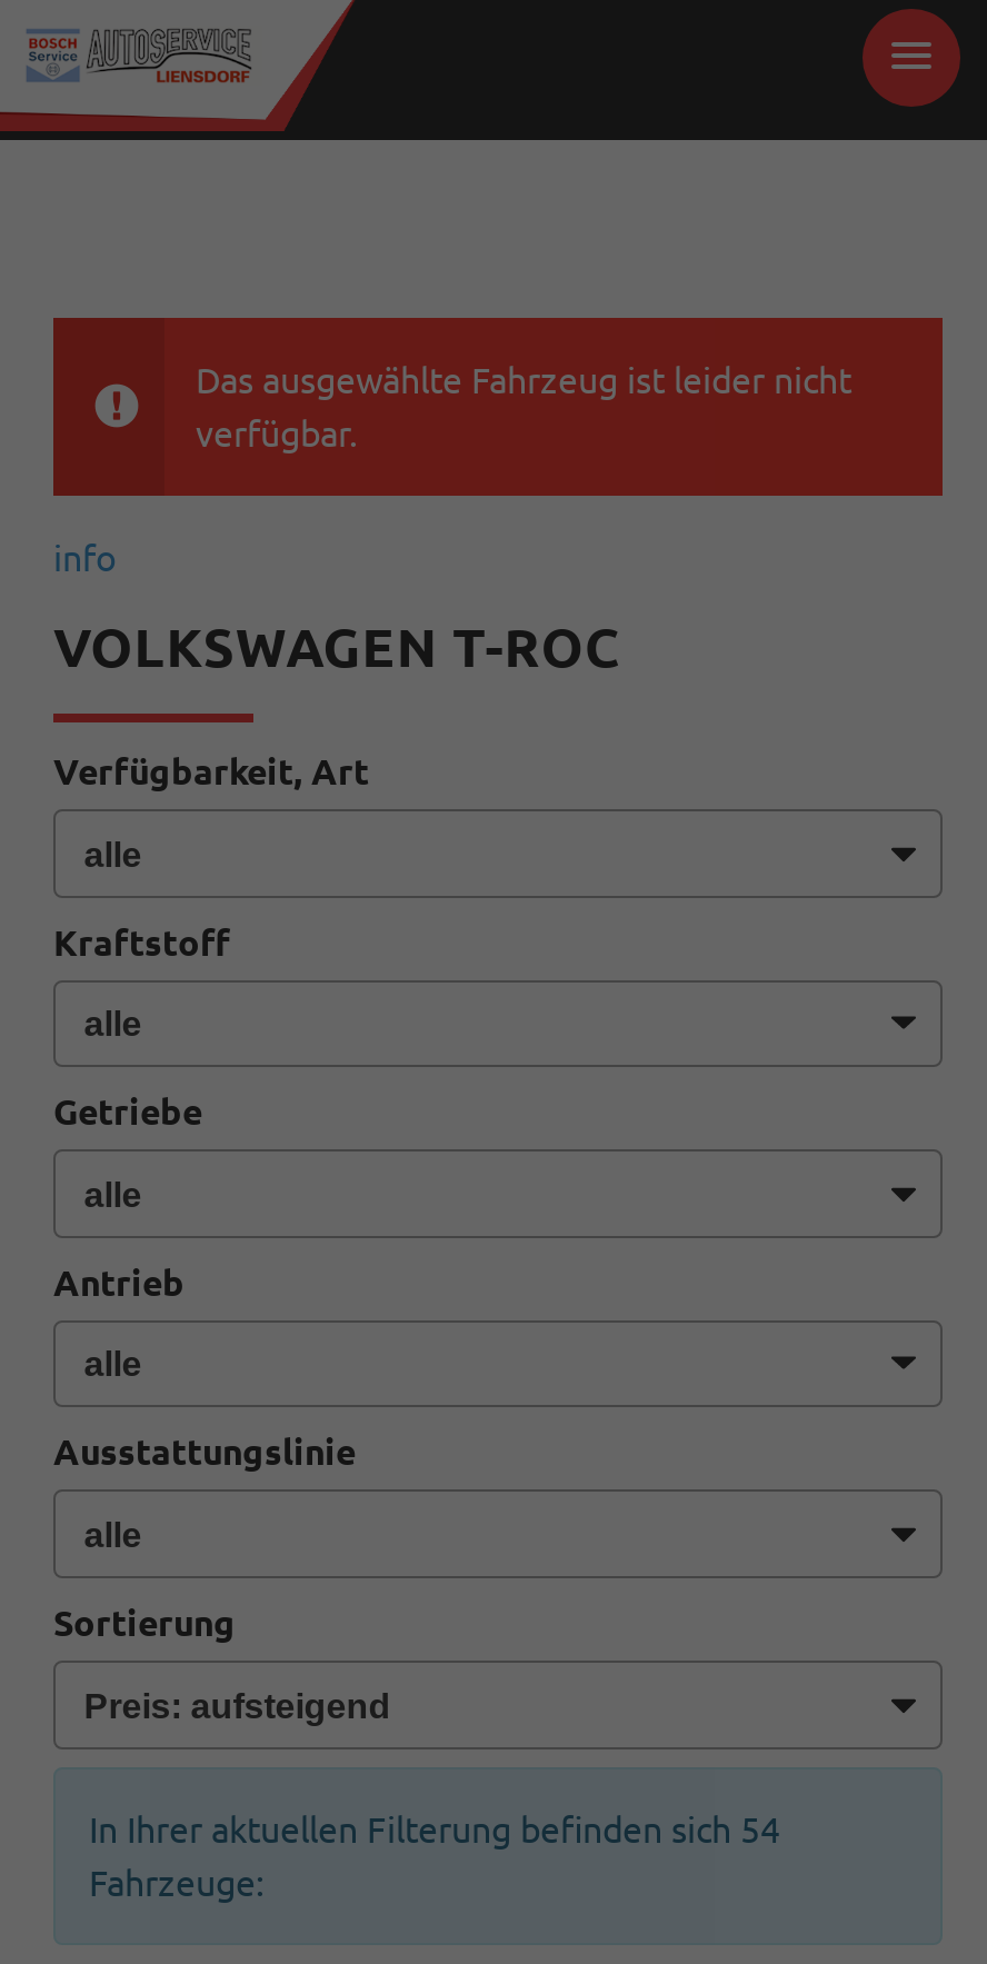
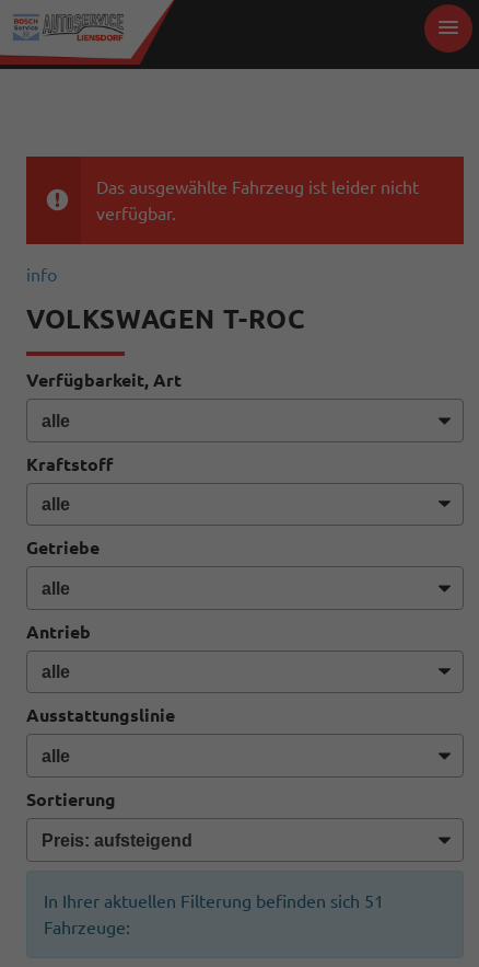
[89,1809,780,1849] In Ihrer aktuellen Filterung befinden sich 54 -> [44,891,384,911] In Ihrer aktuellen Filterung befinden sich 51

